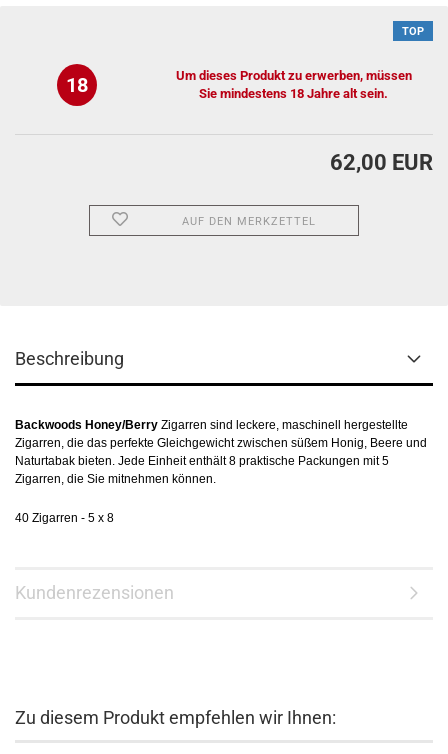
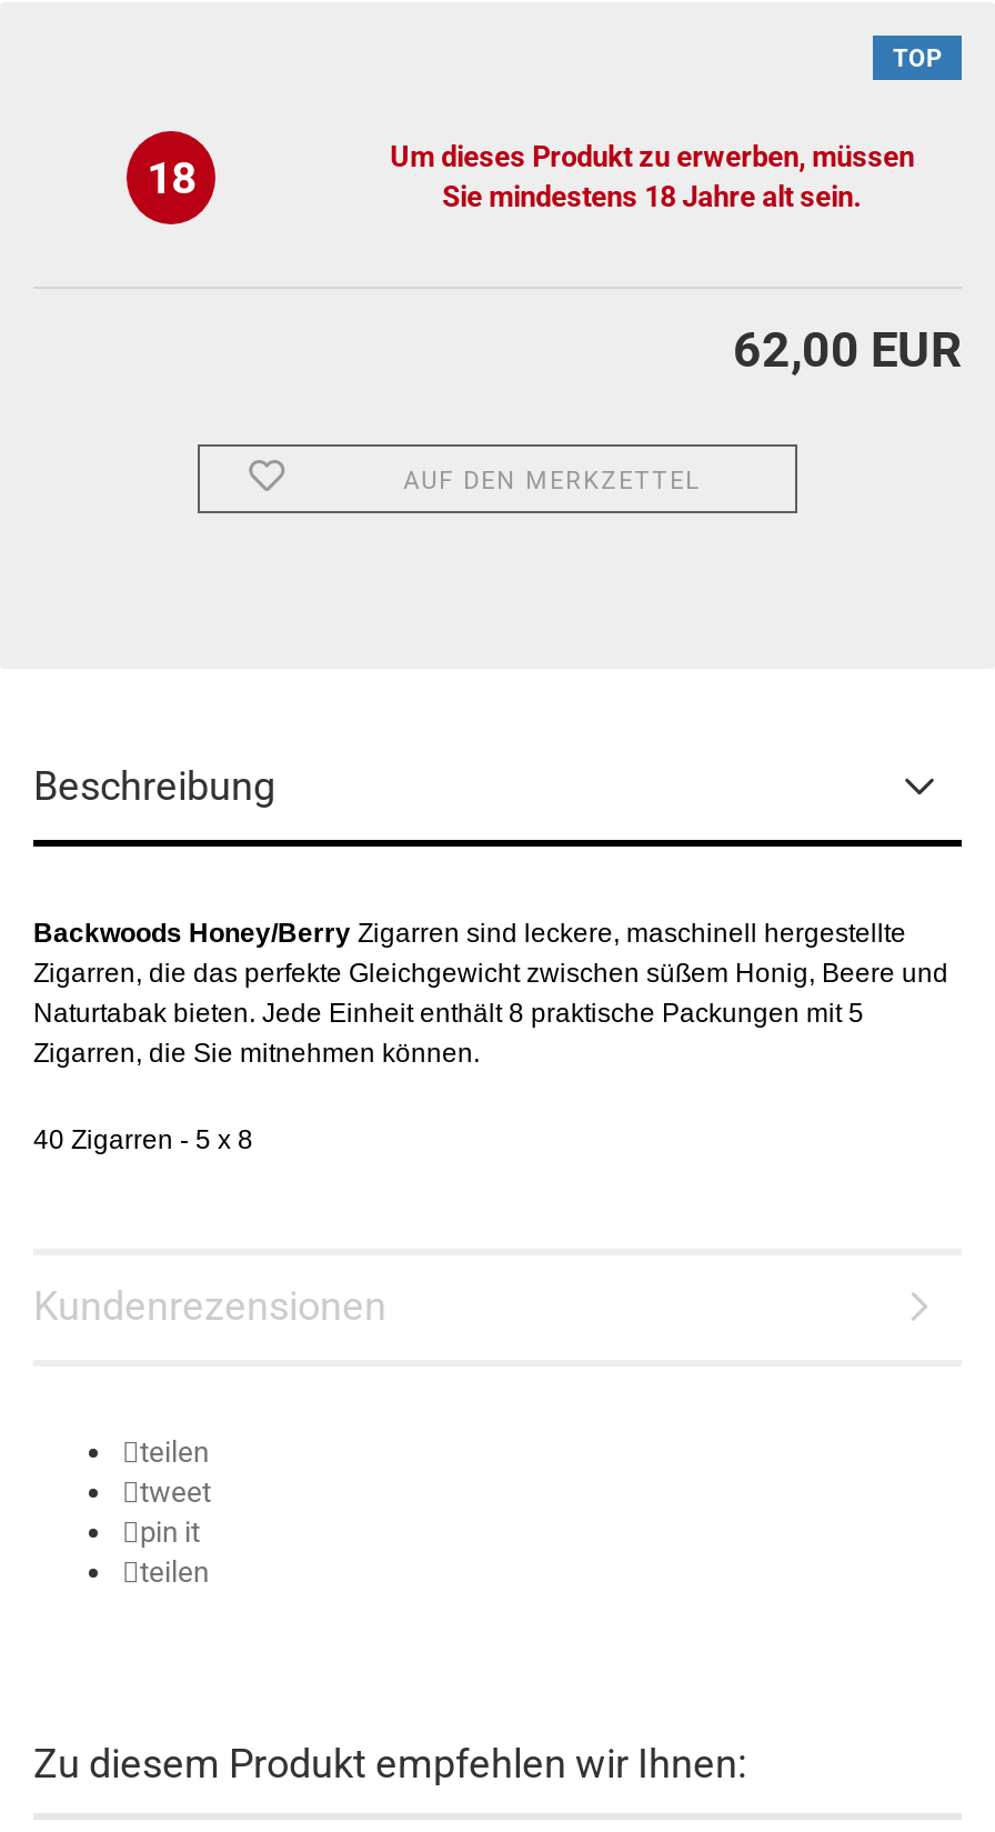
none -> [140,1435,211,1589] teilen | tweet | pin it | teilen

